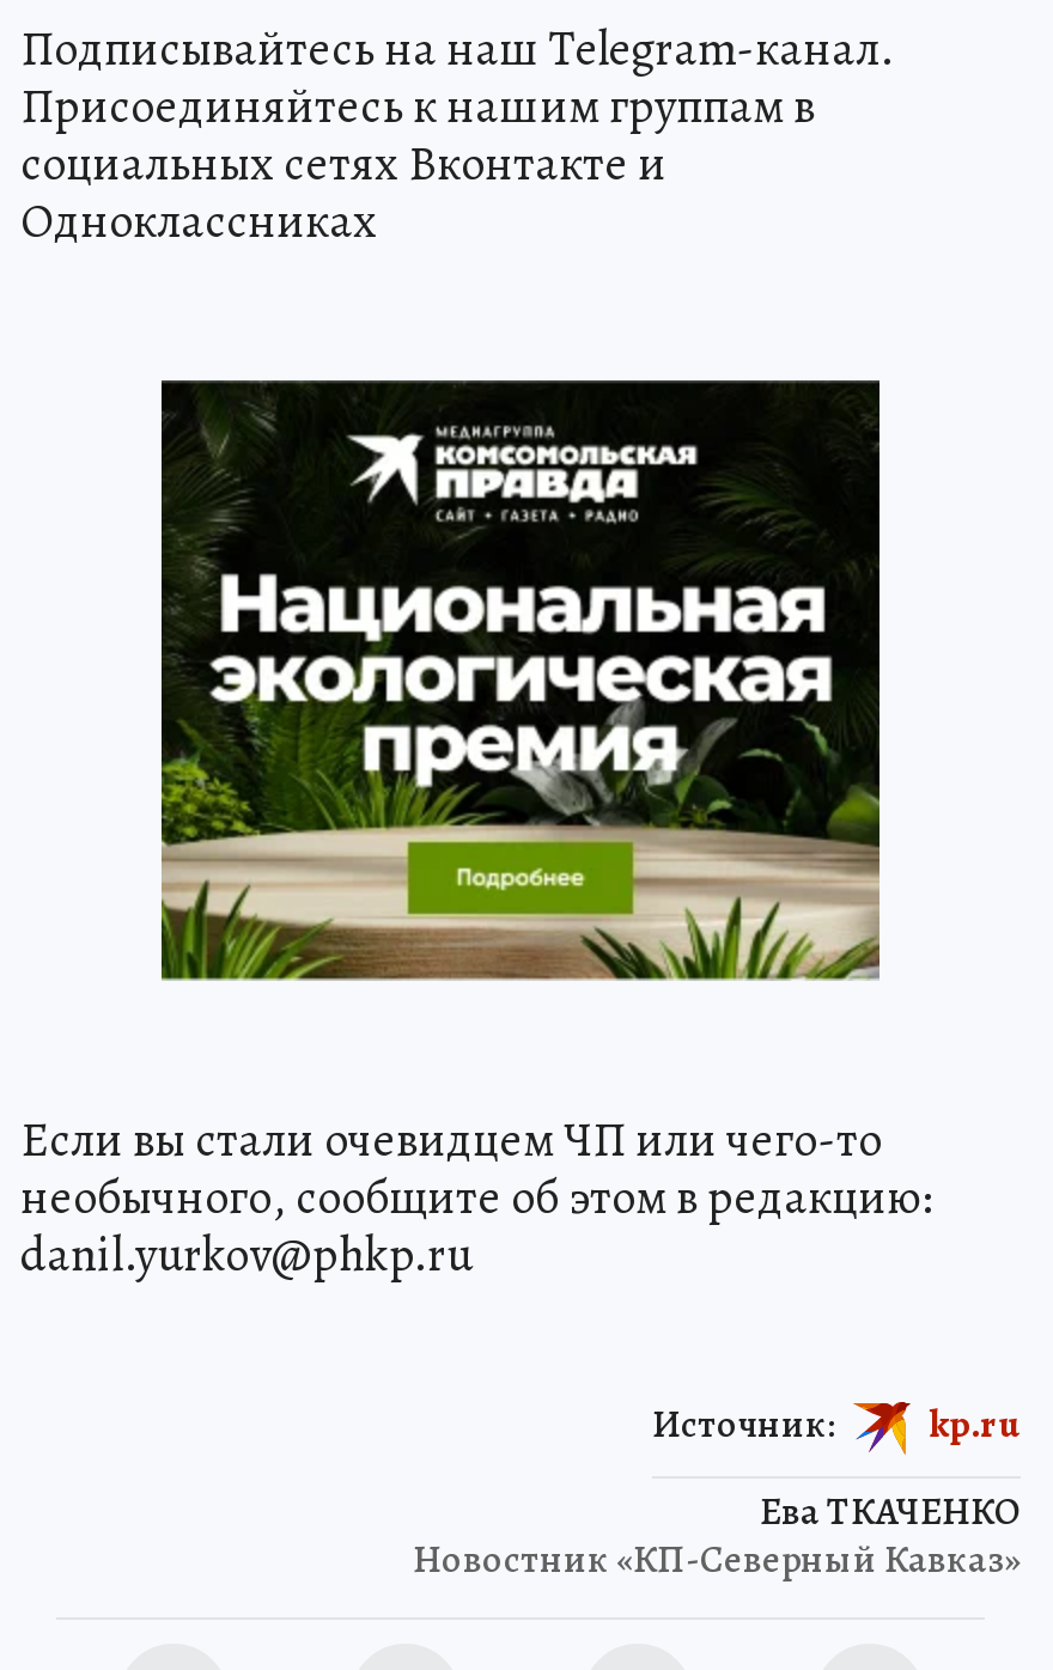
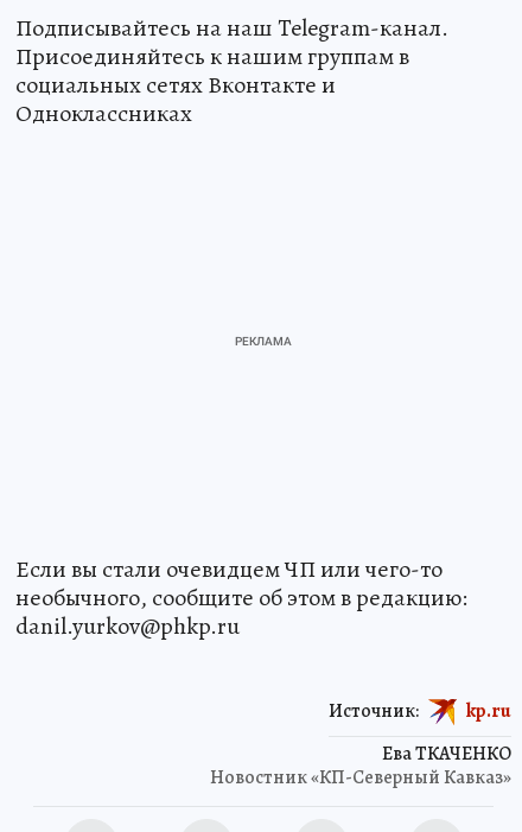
[159,378,882,983] [image] -> none

